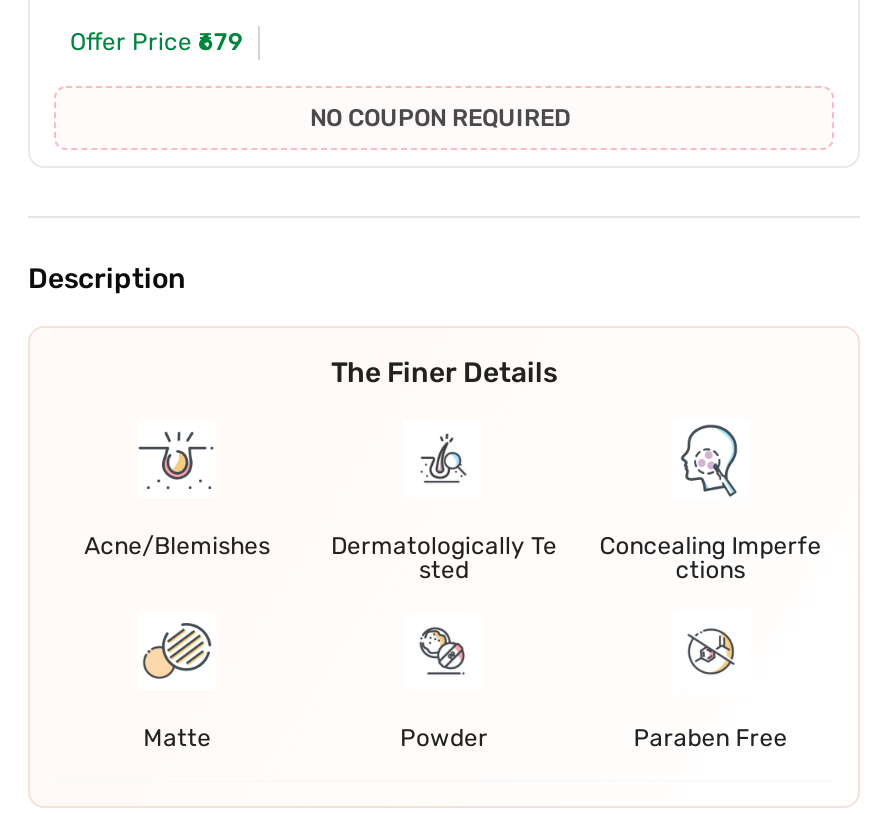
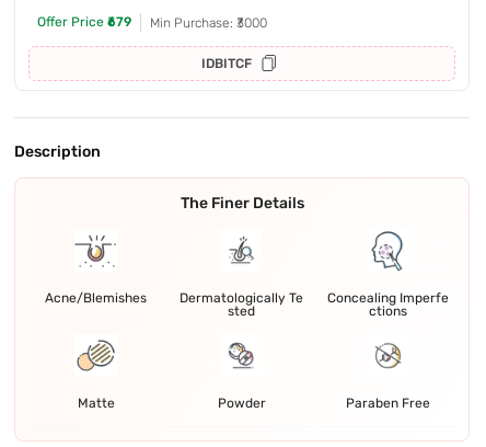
[310,105,570,133] NO COUPON REQUIRED -> [150,15,267,72] Min Purchase: ₹3000 | IDBITCF

